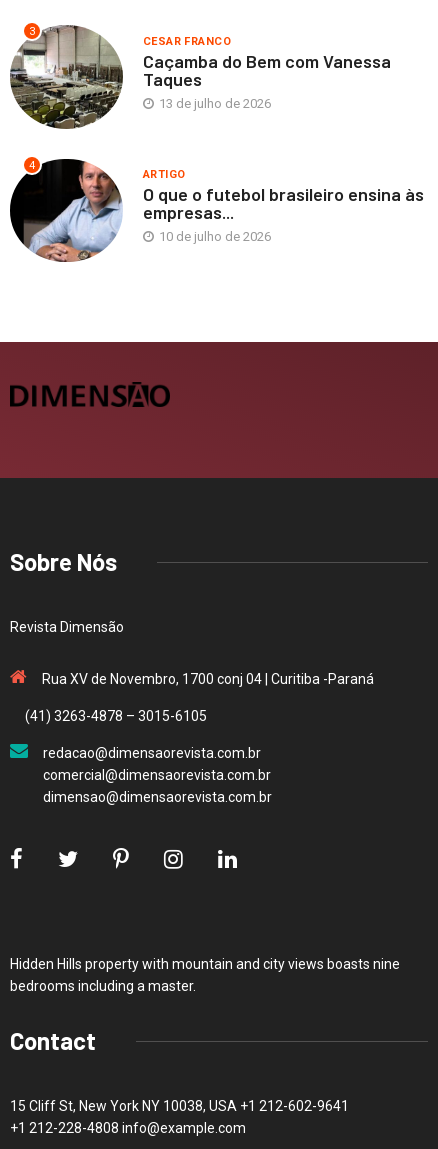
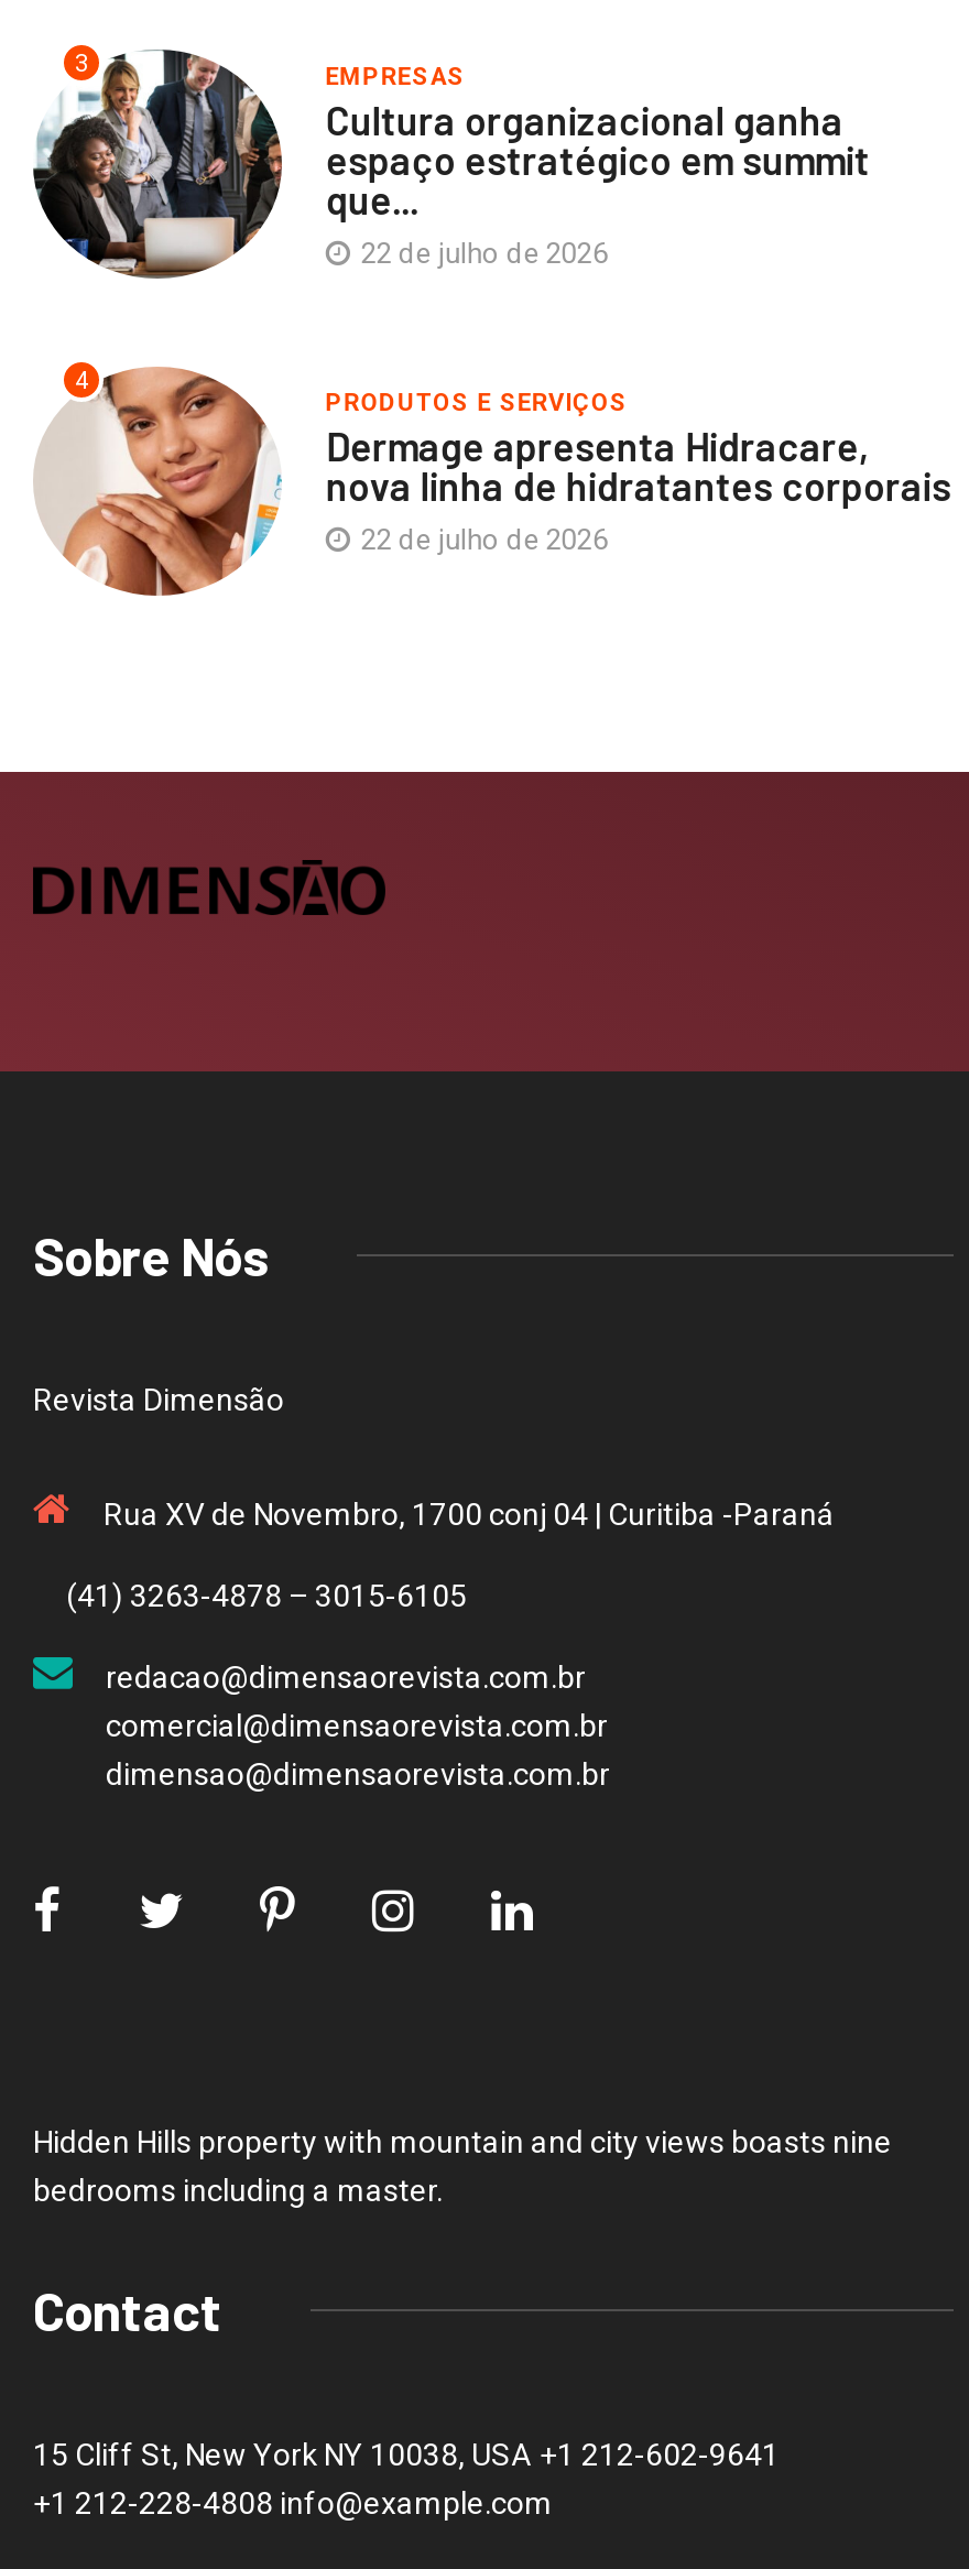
[10,25,391,127] [image] | CESAR FRANCO | Caçamba do Bem com Vanessa | Taques | 13 de julho de 2026 -> [35,52,870,276] [image] | EMPRESAS | Cultura organizacional ganha | espaço estratégico em summit | que... | 22 de julho de 2026
[9,158,424,262] [image] | ARTIGO | O que o futebol brasileiro ensina às | empresas... | 10 de julho de 2026 -> [33,367,951,596] [image] | PRODUTOS E SERVIÇOS | Dermage apresenta Hidracare, | nova linha de hidratantes corporais | 22 de julho de 2026

